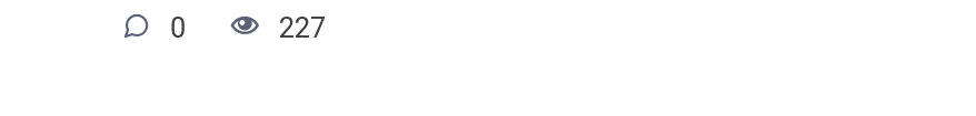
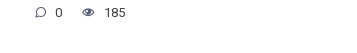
[279,11,326,44] 227 -> [104,5,125,20] 185

